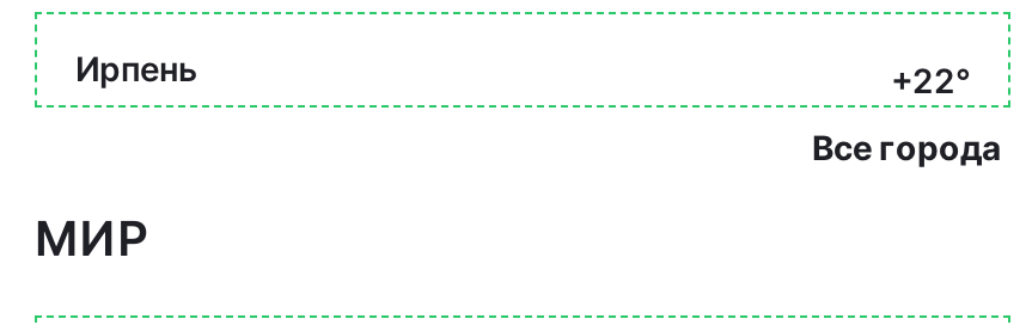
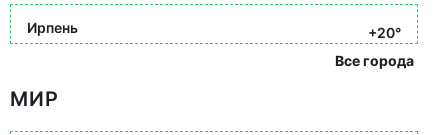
[891,60,970,100] +22° -> [368,24,401,41] +20°

